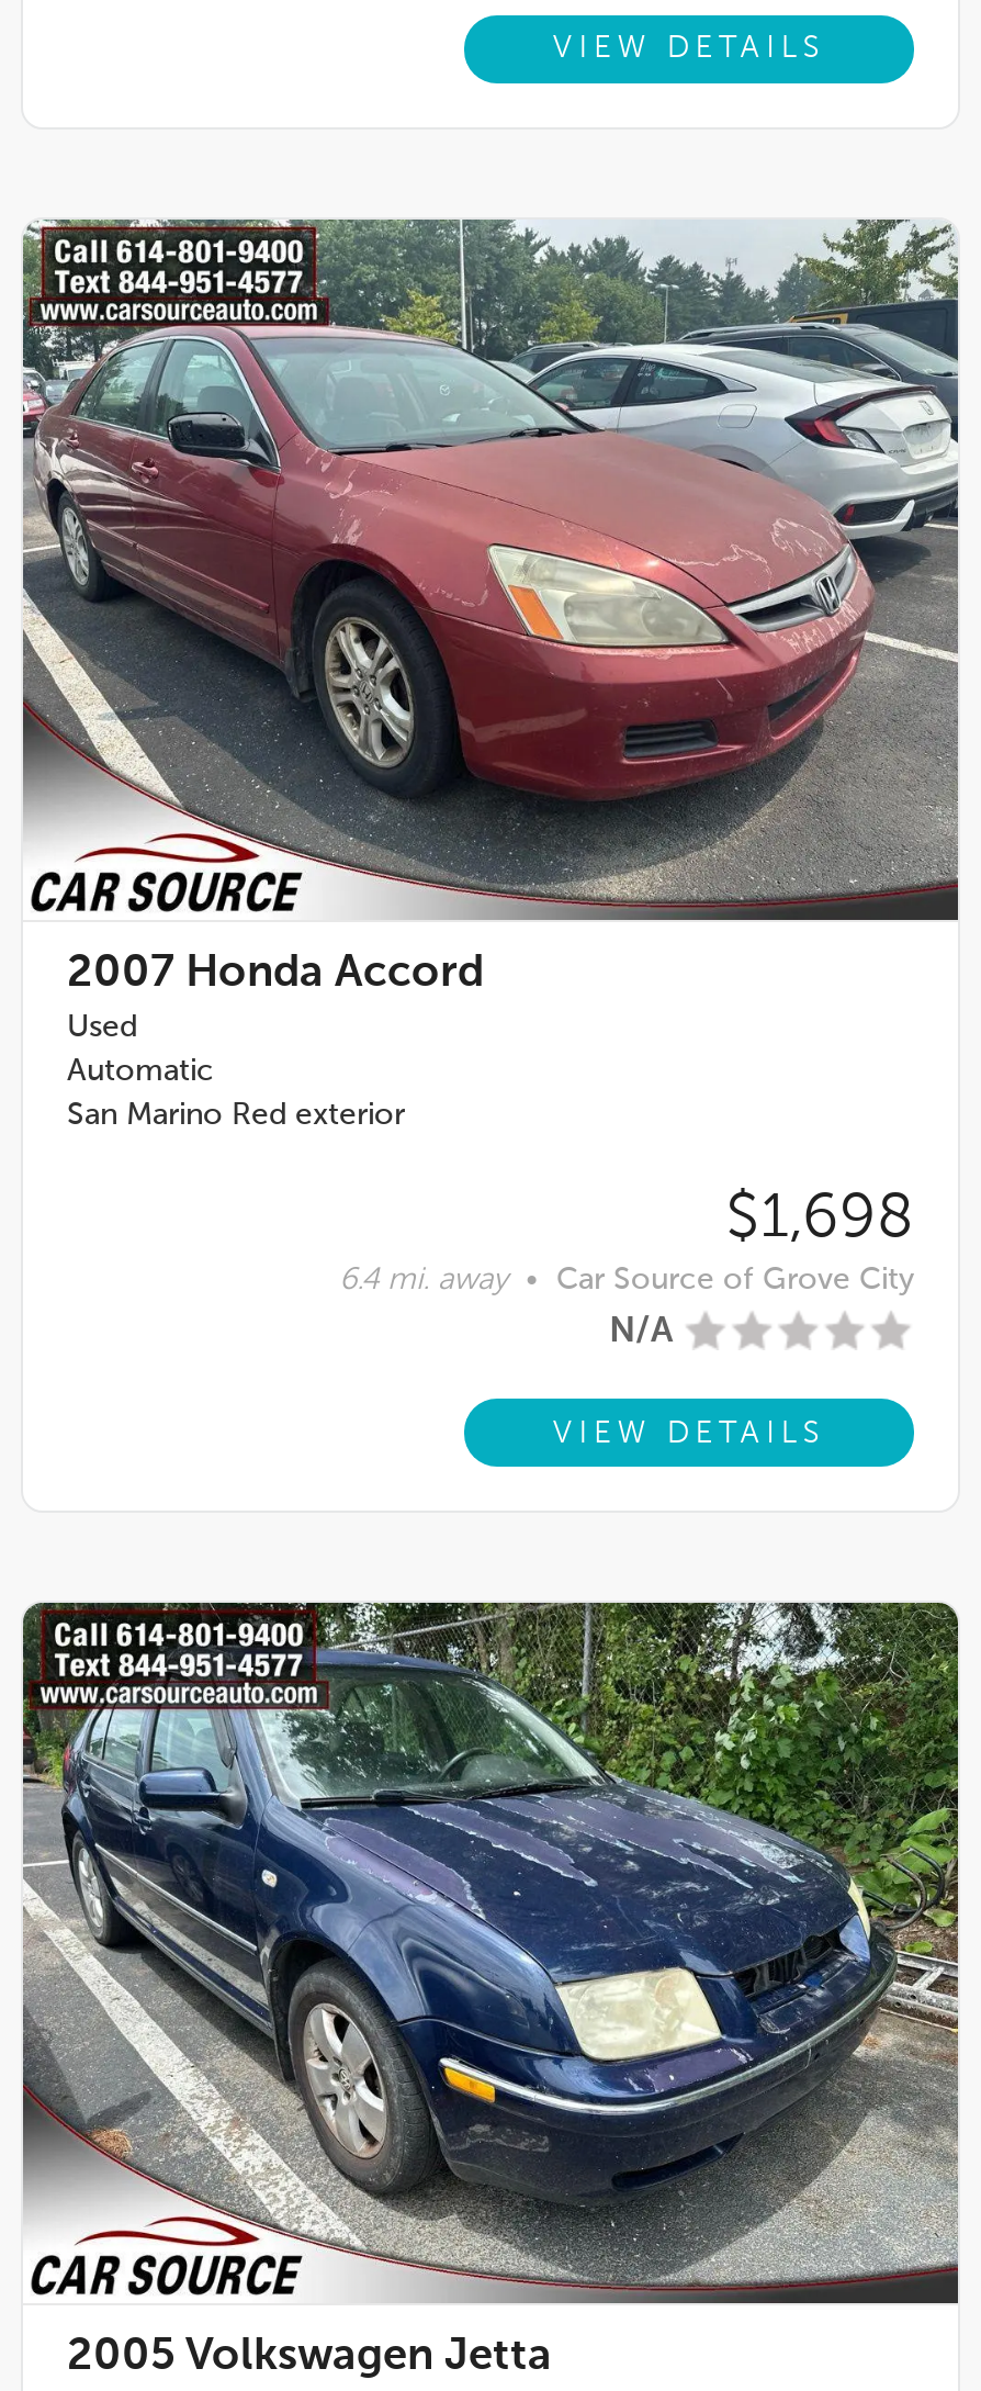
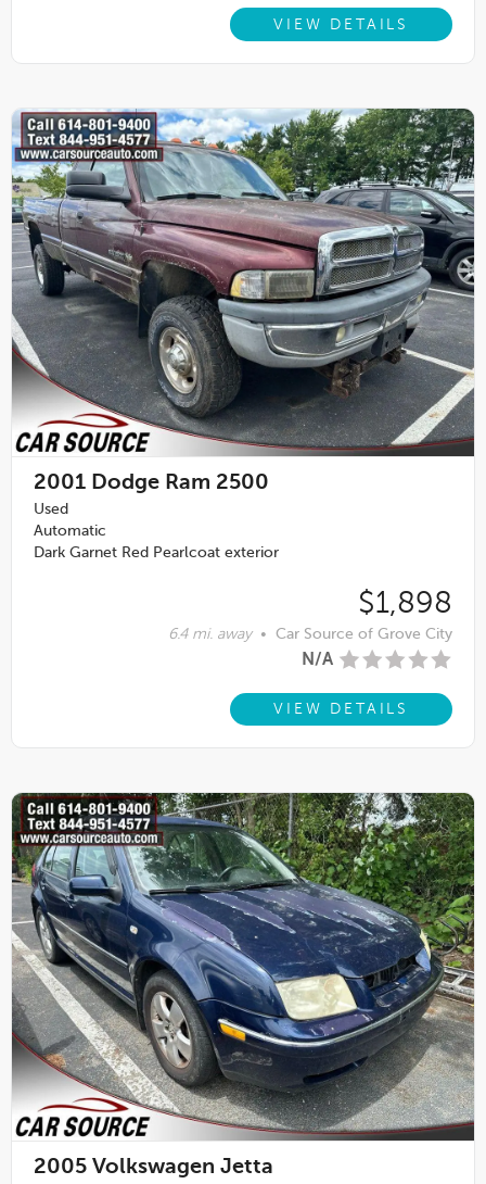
[21,218,958,997] [image] | 2007 Honda Accord -> [11,108,475,494] [image] | 2001 Dodge Ram 2500
[67,1100,405,1131] San Marino Red exterior -> [34,545,279,560] Dark Garnet Red Pearlcoat exterior
[725,1188,914,1250] $1,698 -> [358,588,452,619] $1,898

